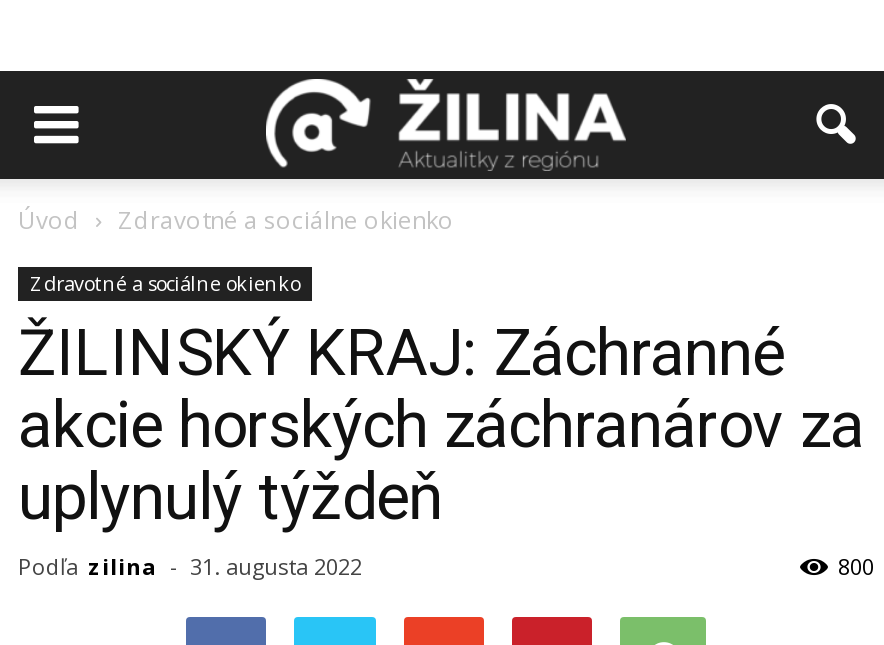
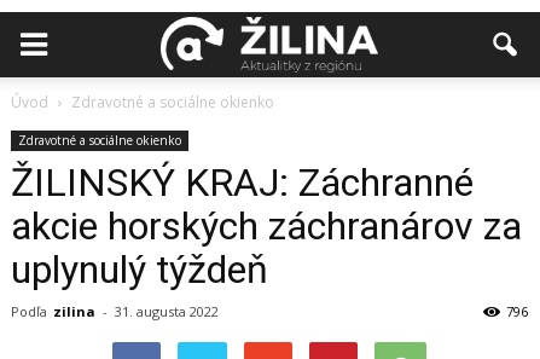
[838,551,874,581] 800 -> [506,302,528,320] 796

